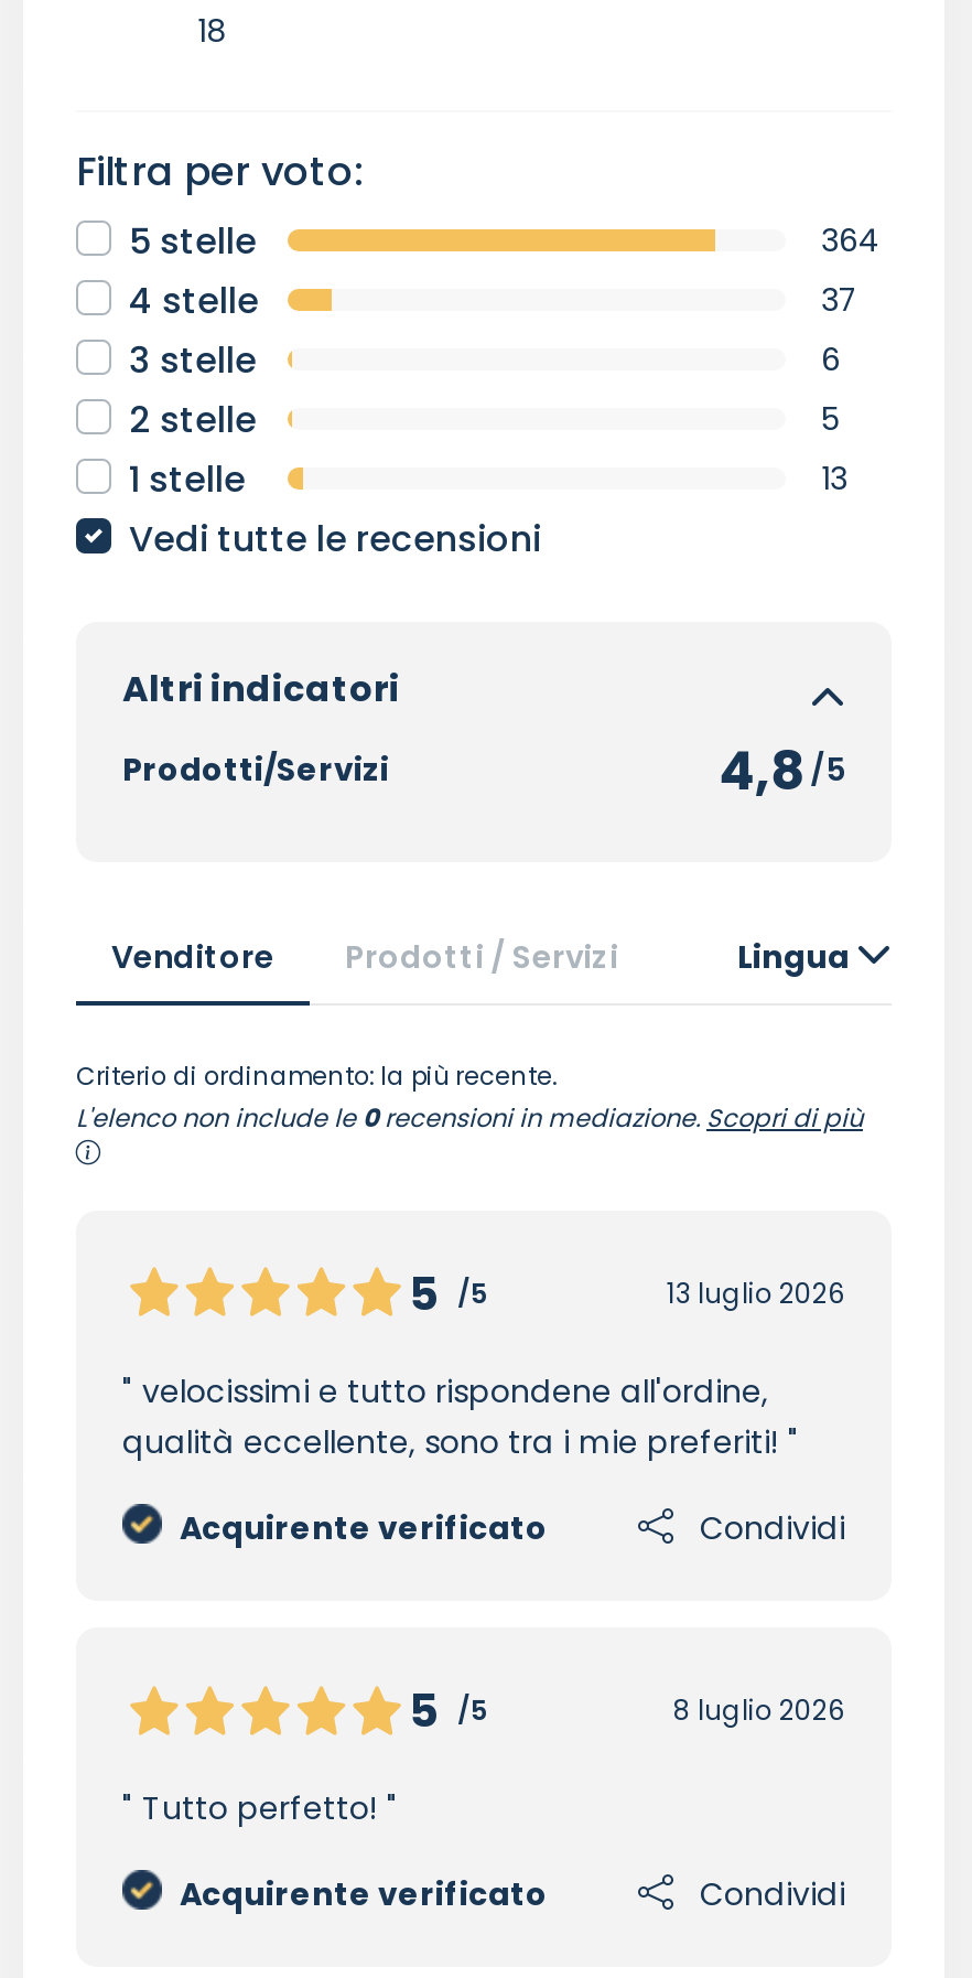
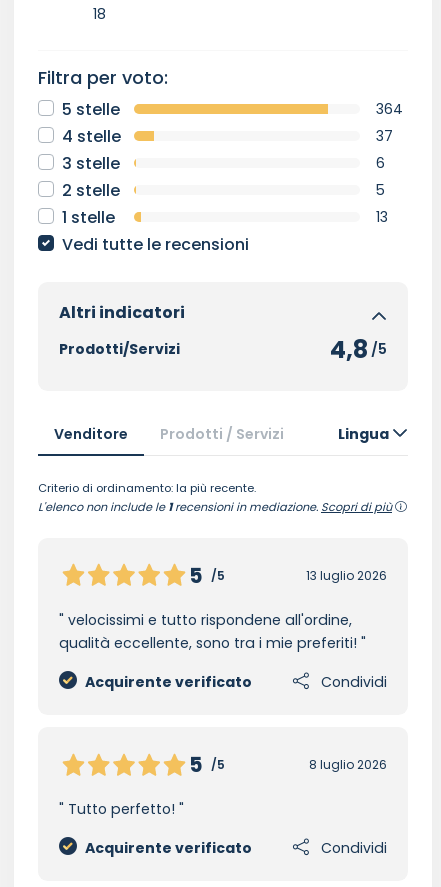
[76,1100,863,1135] L'elenco non include le 0 recensioni in mediazione. Scopri di più -> [38,499,392,515] L'elenco non include le 1 recensioni in mediazione. Scopri di più

